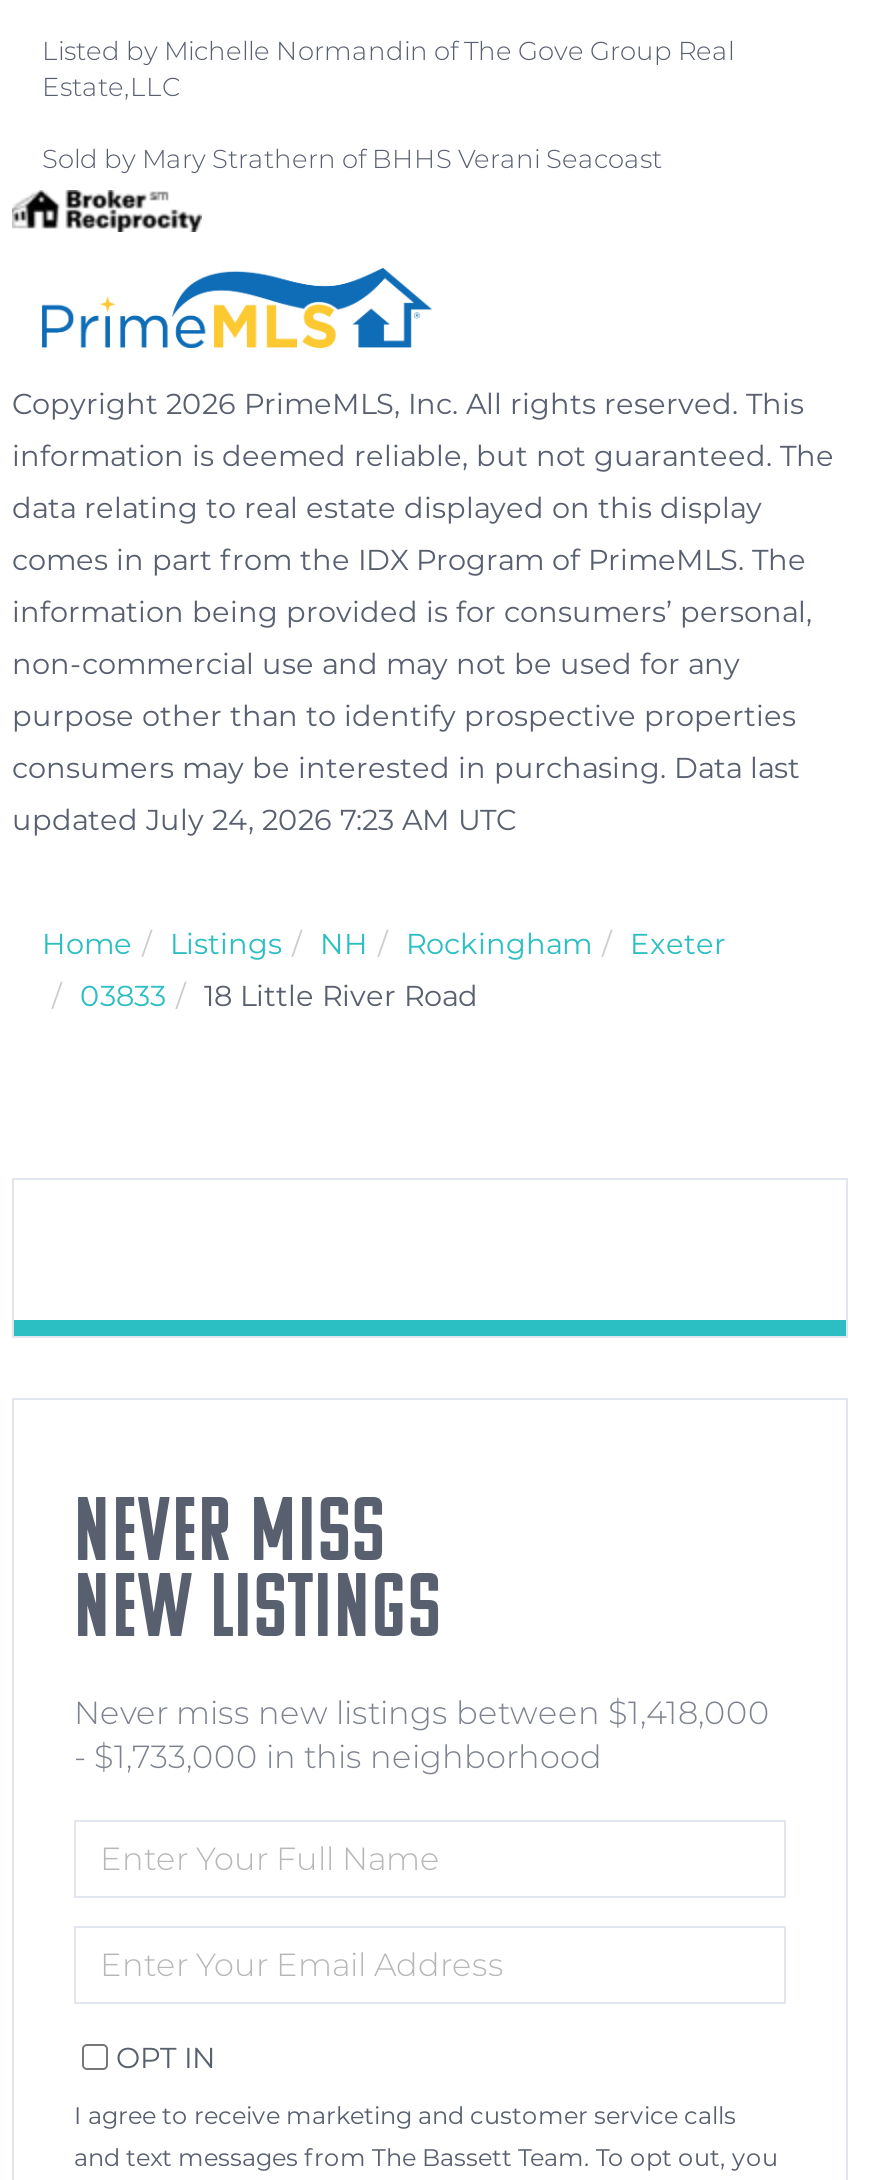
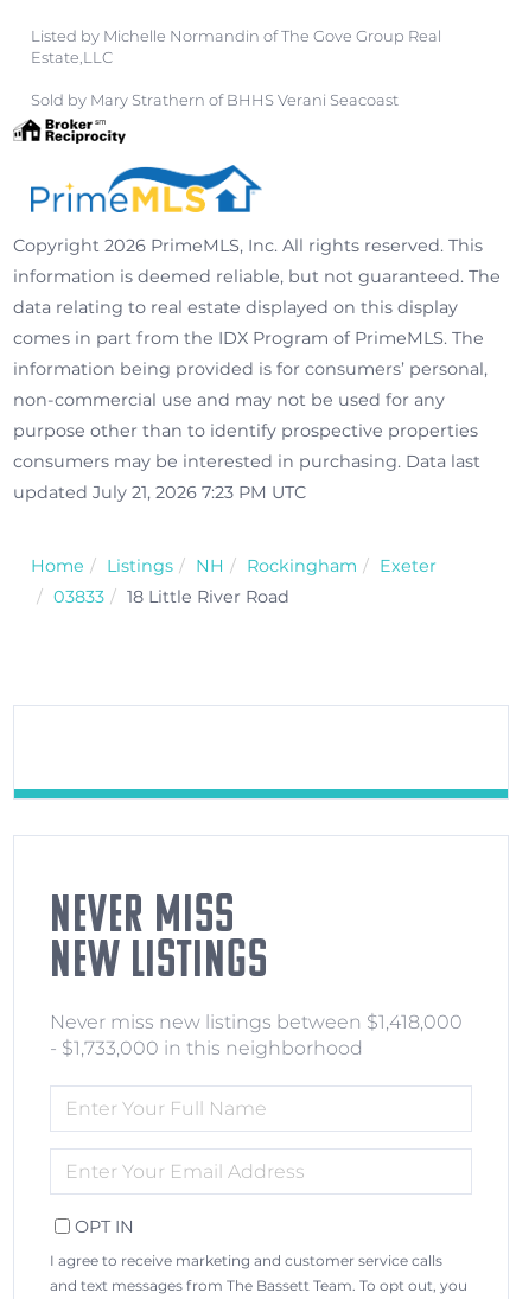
[12,801,516,837] updated July 24, 2026 7:23 AM UTC -> [13,481,306,503] updated July 21, 2026 7:23 PM UTC

